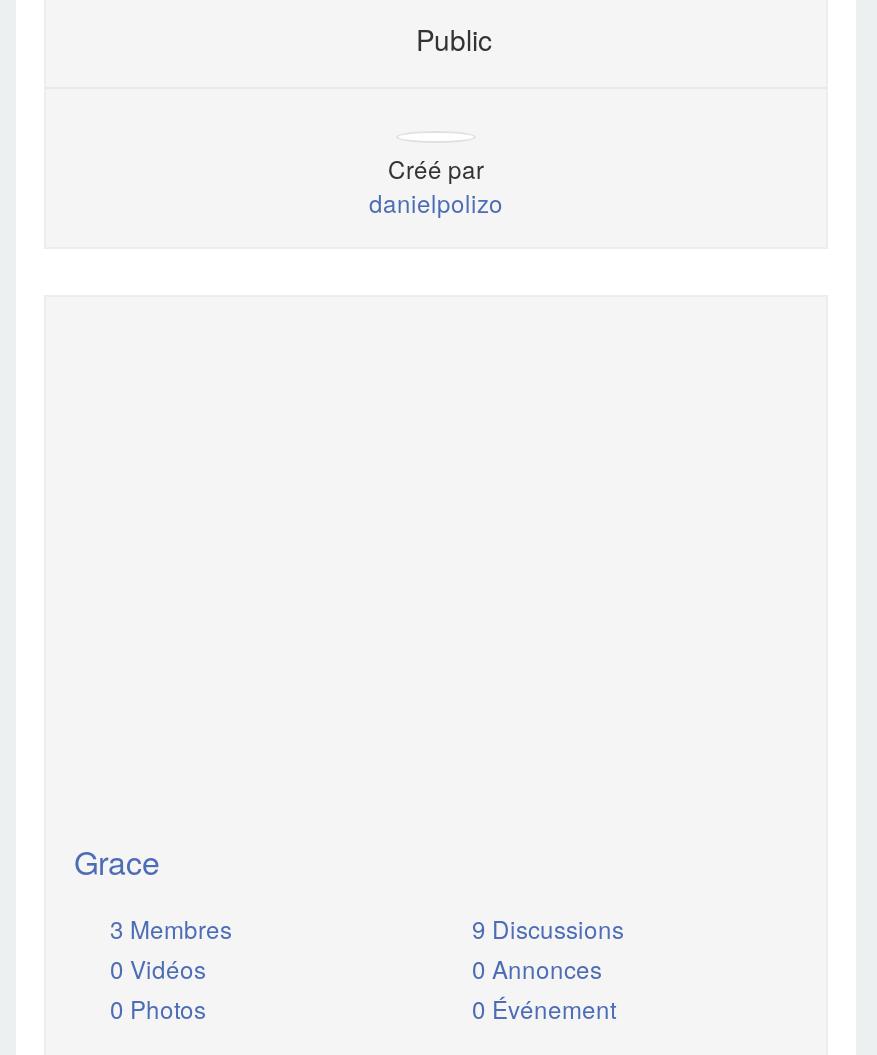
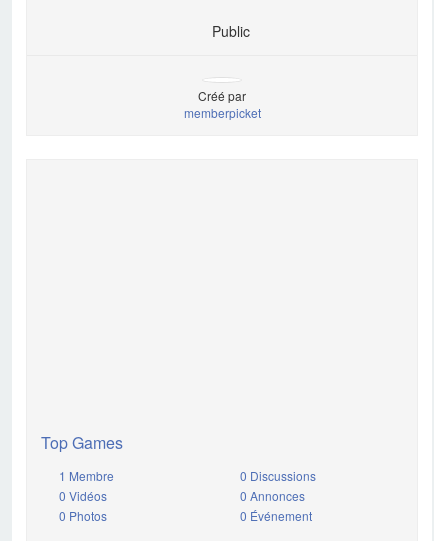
[369,184,503,218] danielpolizo -> [183,103,260,120] memberpicket
[74,839,160,885] Grace -> [41,431,123,454] Top Games
[110,911,624,945] 3 Membres | 9 Discussions -> [59,467,316,484] 1 Membre | 0 Discussions

